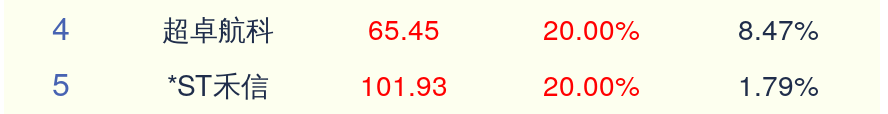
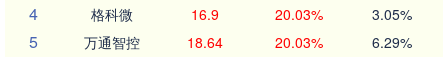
[162,9,818,49] 超卓航科 | 65.45 | 20.00% | 8.47% -> [91,4,412,24] 格科微 | 16.9 | 20.03% | 3.05%
[167,65,818,105] *ST禾信 | 101.93 | 20.00% | 1.79% -> [84,32,412,52] 万通智控 | 18.64 | 20.03% | 6.29%

